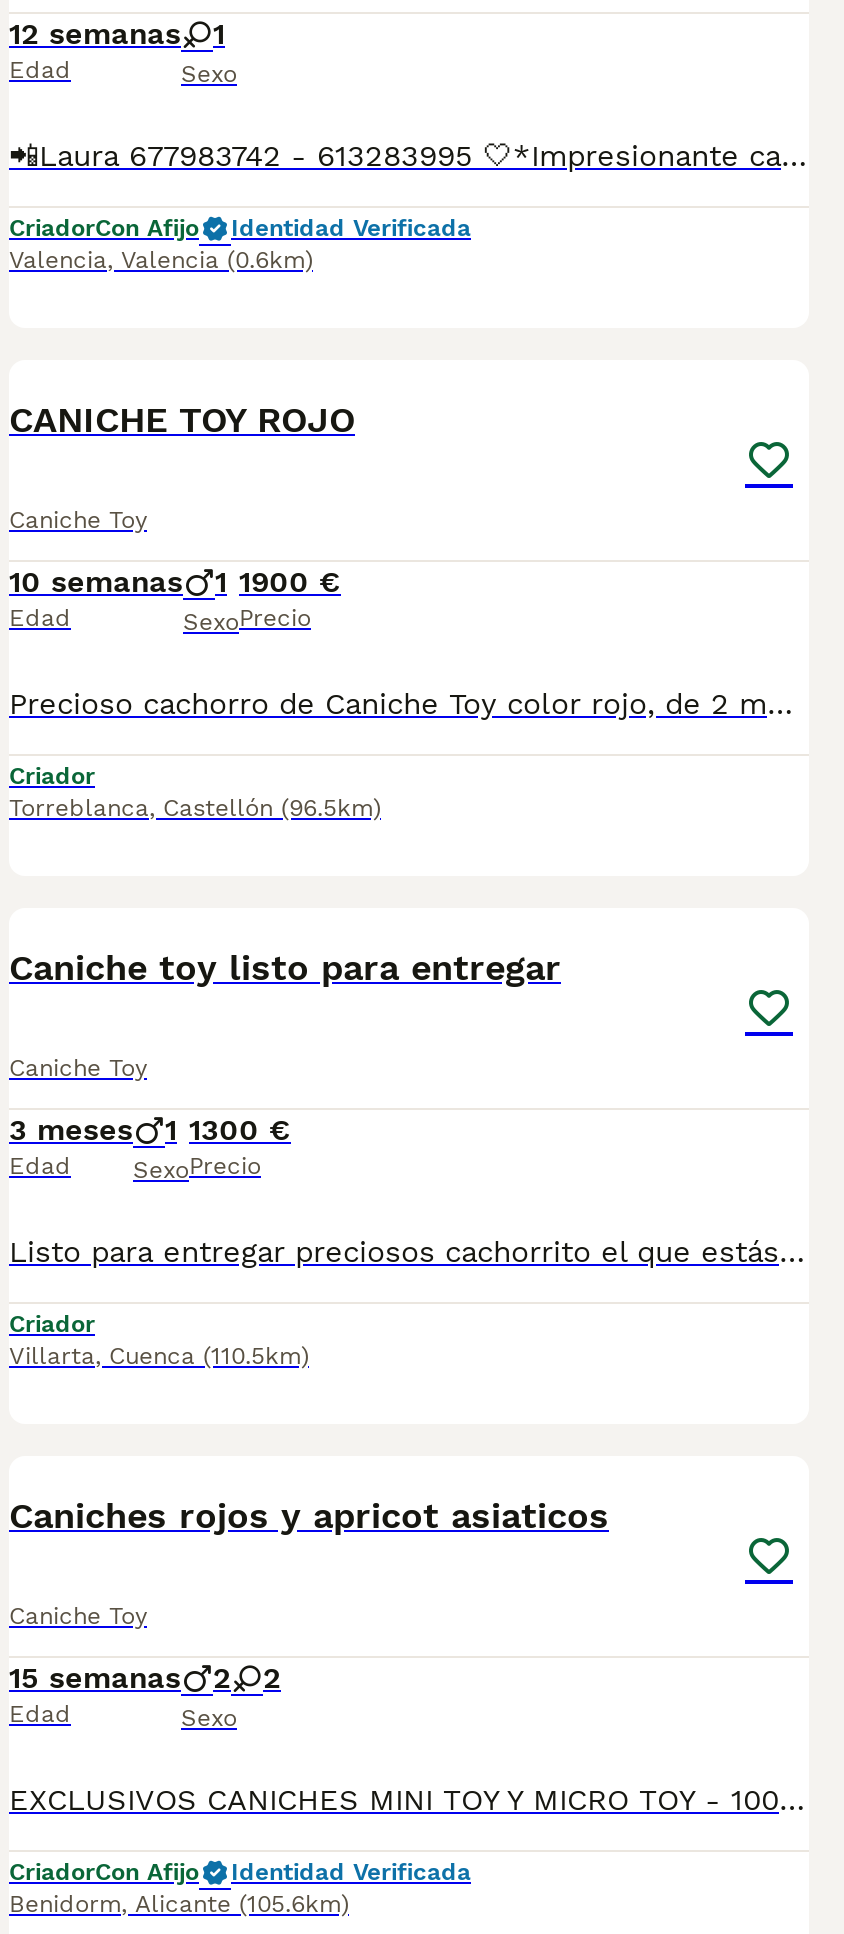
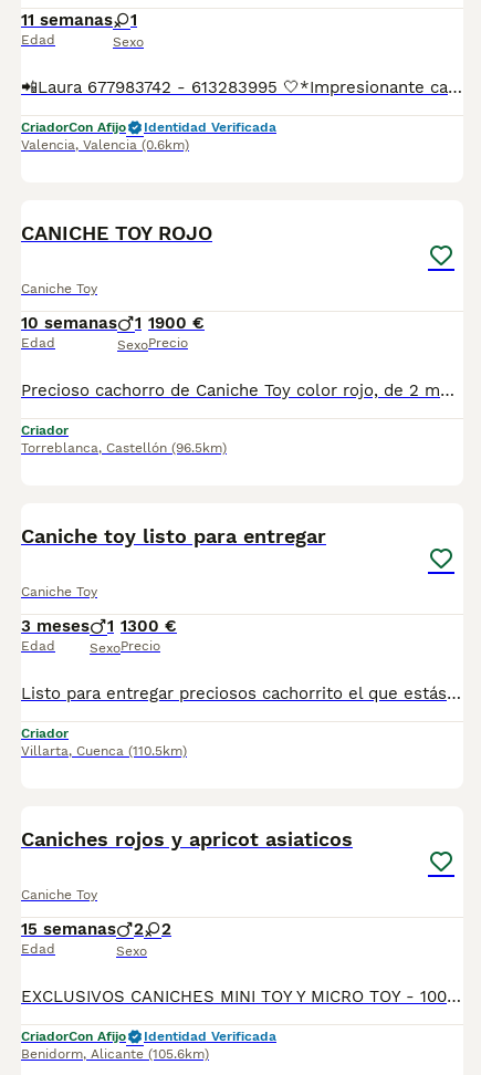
[9,16,225,52] 12 semanas 1 -> [21,10,137,30] 11 semanas 1

